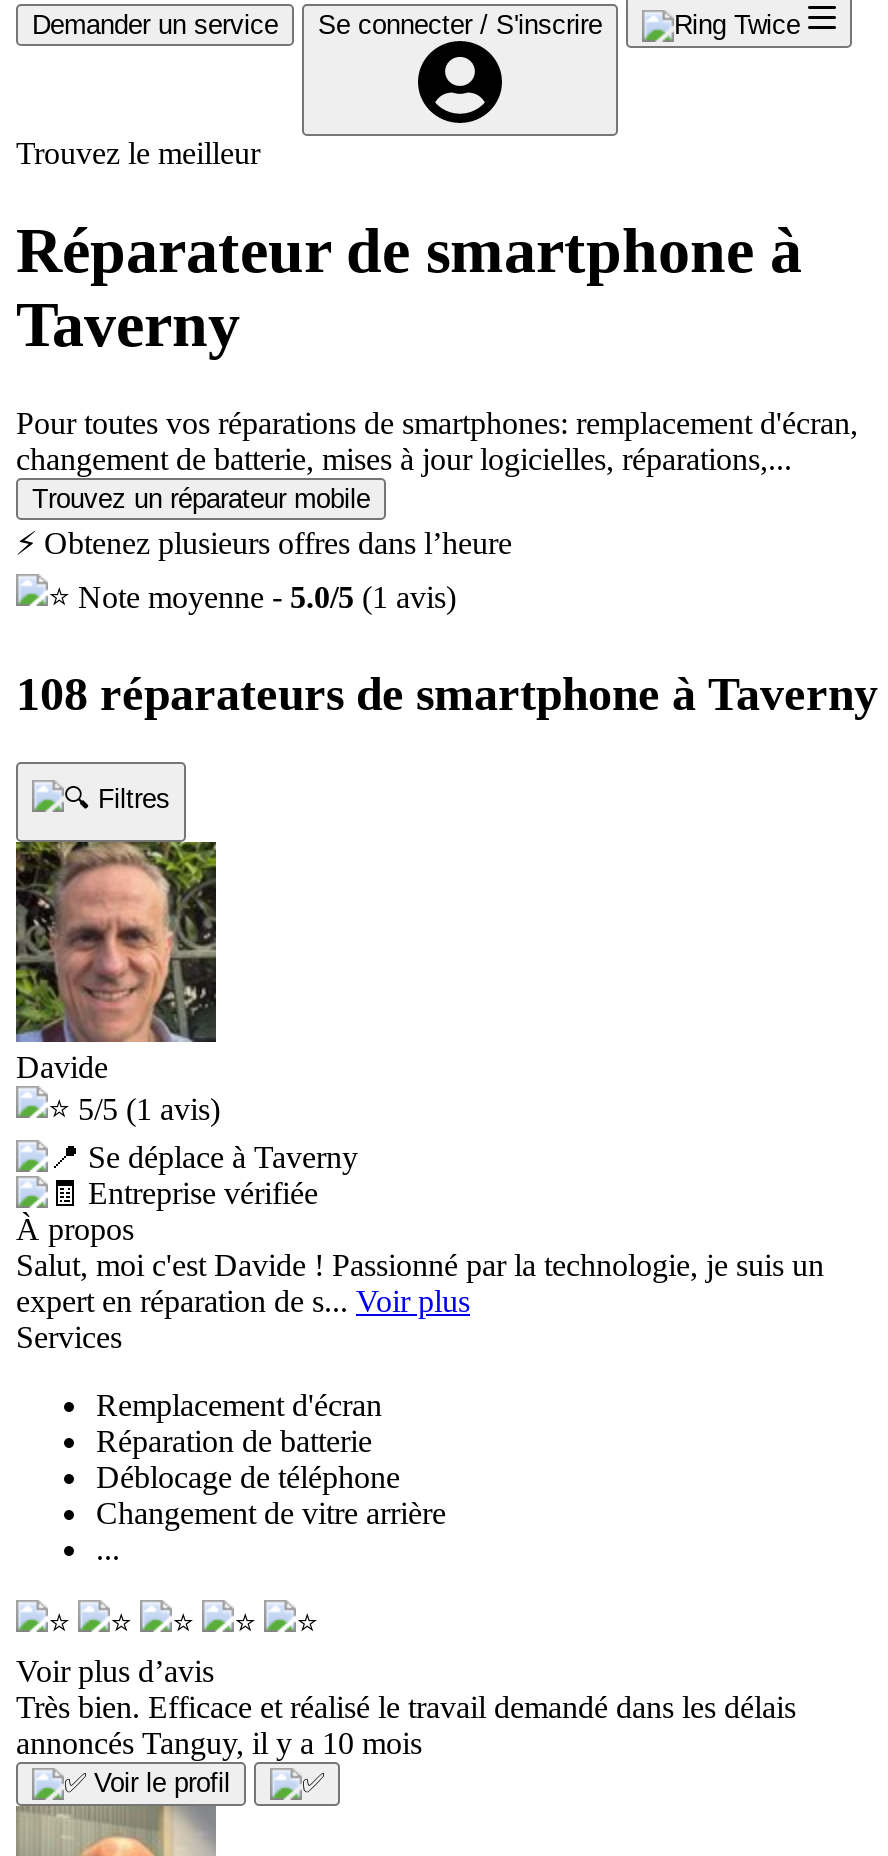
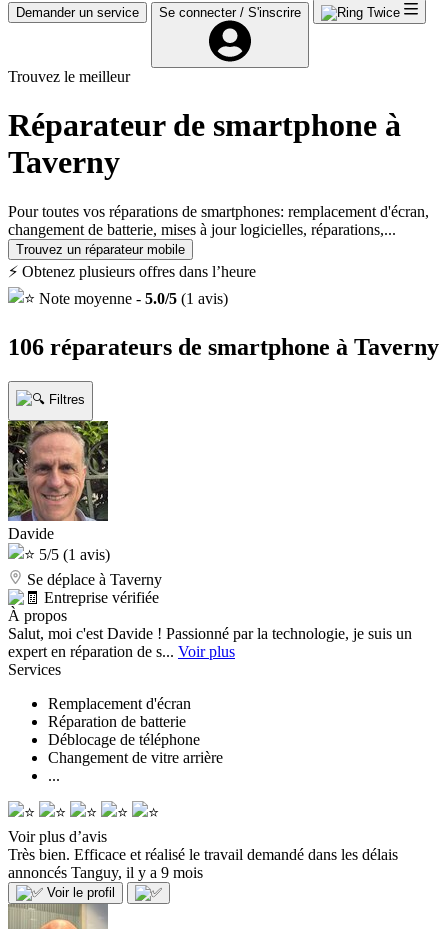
[16,668,878,720] 108 réparateurs de smartphone à Taverny -> [8,334,439,360] 106 réparateurs de smartphone à Taverny
[16,1725,422,1759] annoncés Tanguy, il y a 10 mois -> [8,864,203,881] annoncés Tanguy, il y a 9 mois

